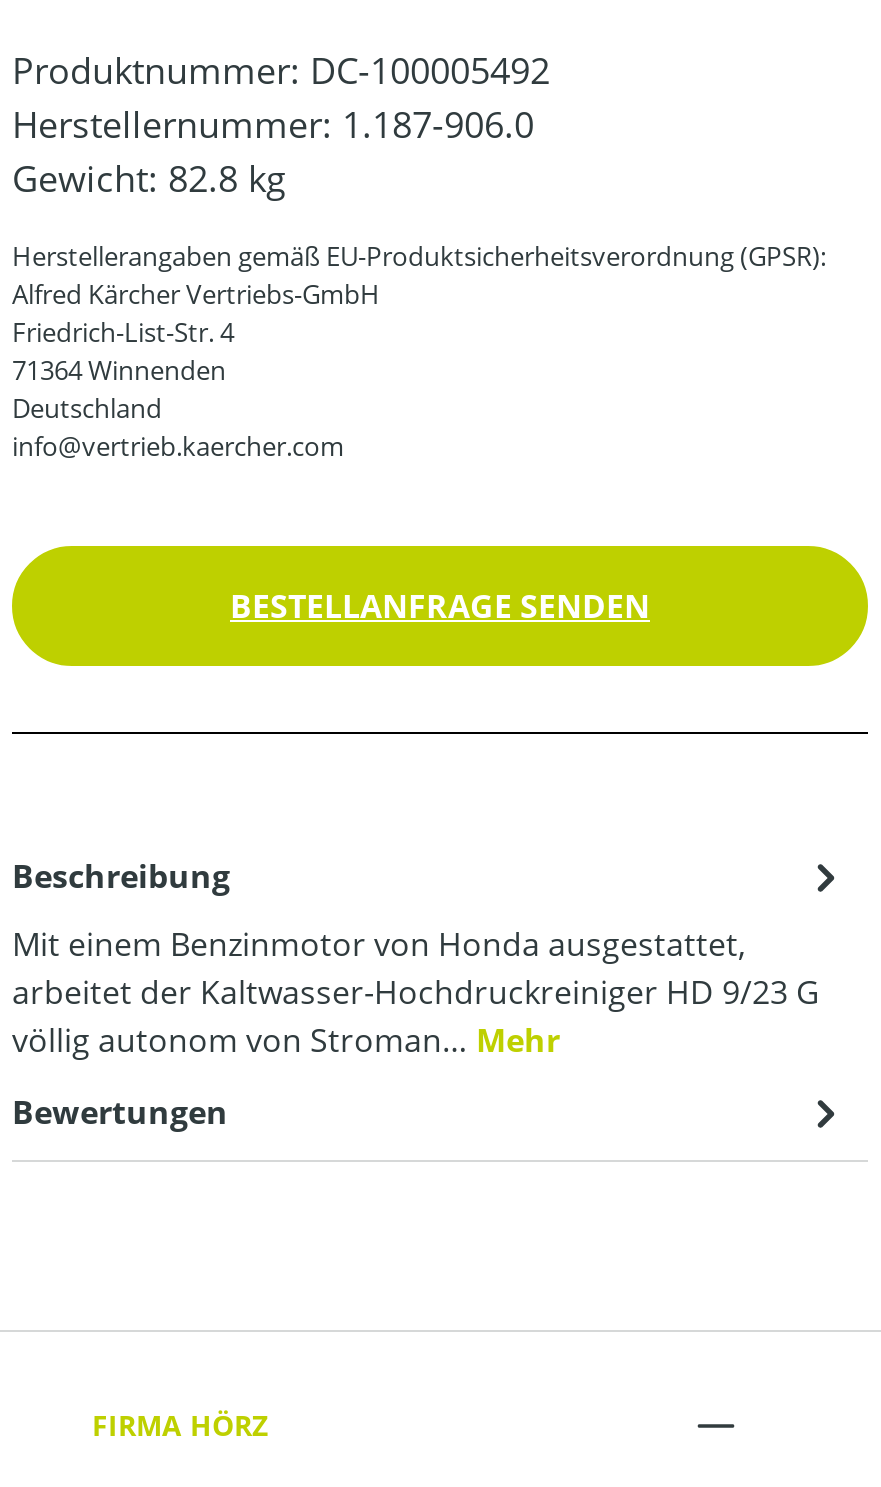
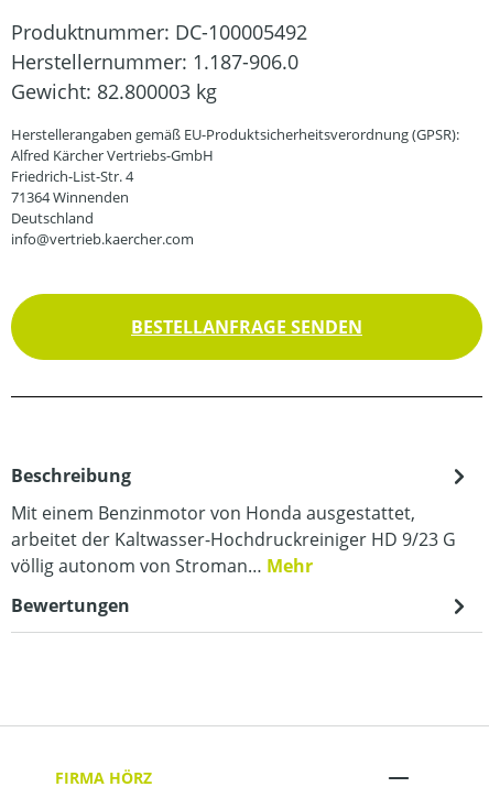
[12,154,286,202] Gewicht: 82.8 kg -> [11,78,217,105] Gewicht: 82.800003 kg

